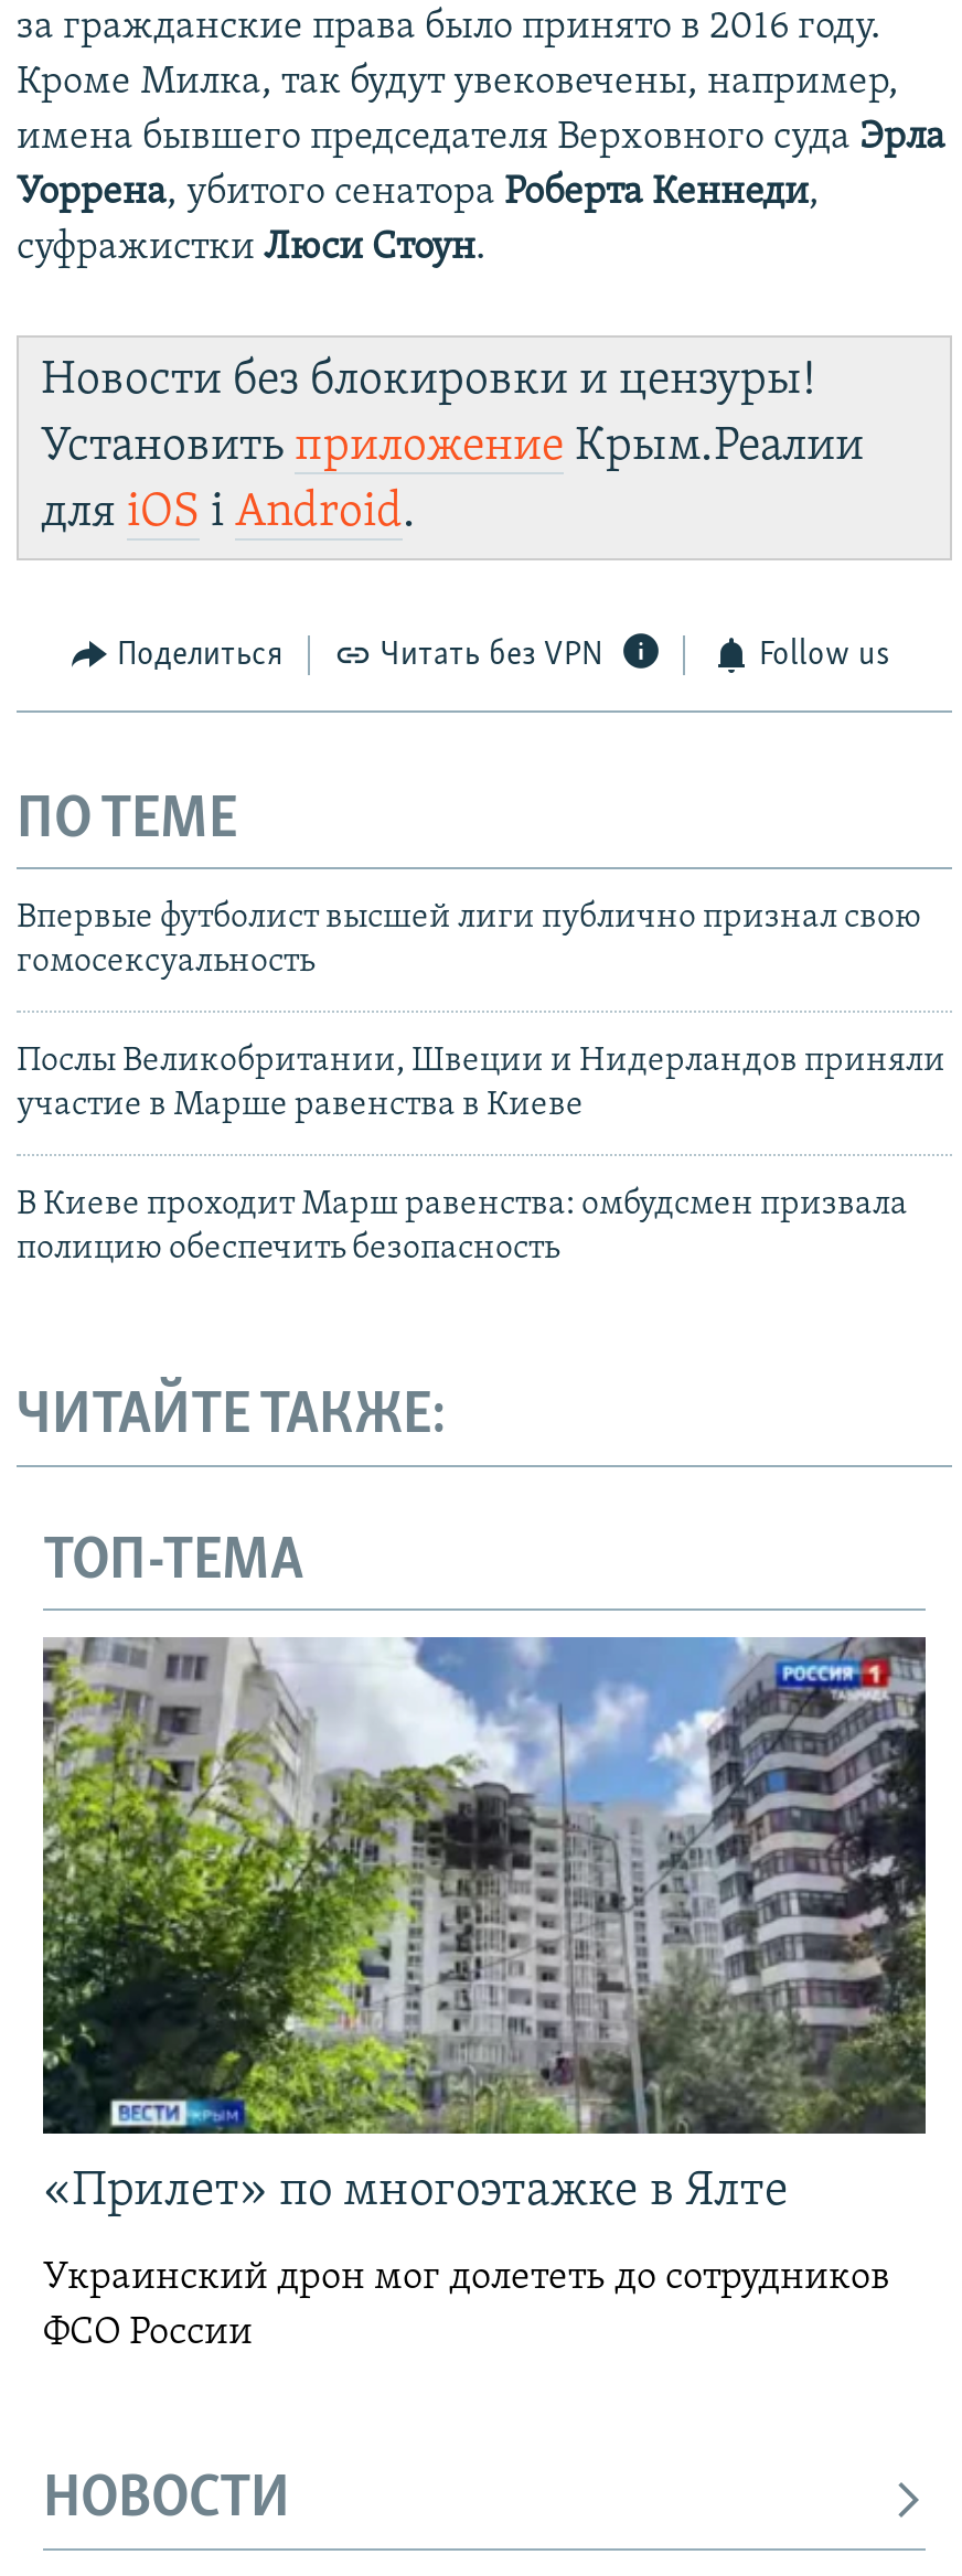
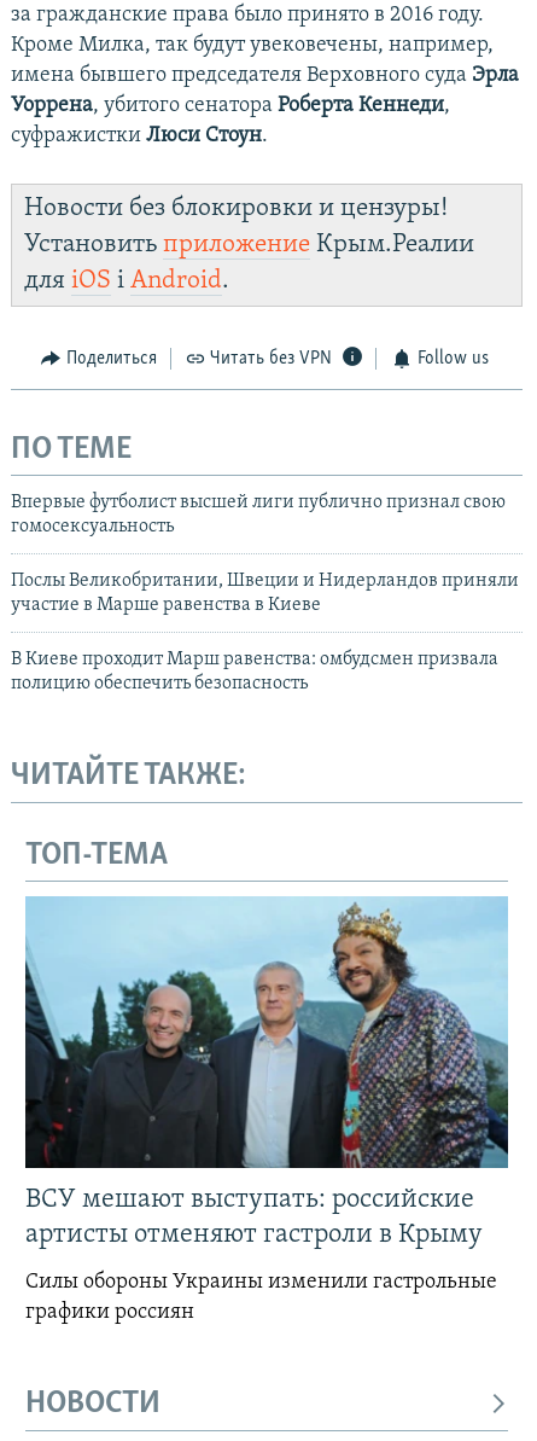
[41,1635,928,2218] [image] | «Прилет» по многоэтажке в Ялте -> [25,896,509,1249] [image] | ВСУ мешают выступать: российские | артисты отменяют гастроли в Крыму
[43,2258,890,2355] Украинский дрон мог долететь до сотрудников | ФСО России -> [25,1271,497,1324] Силы обороны Украины изменили гастрольные | графики россиян

